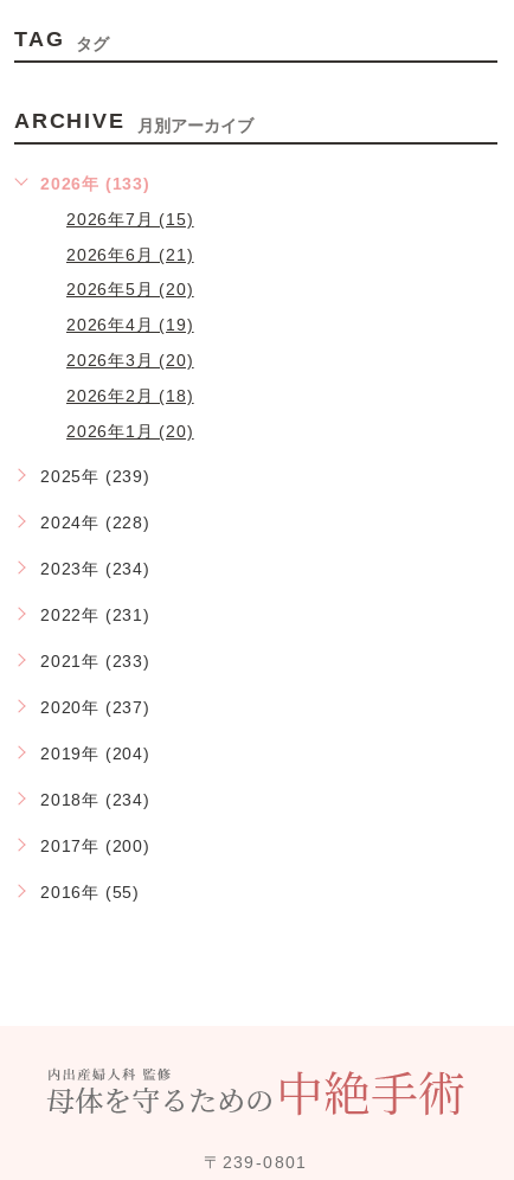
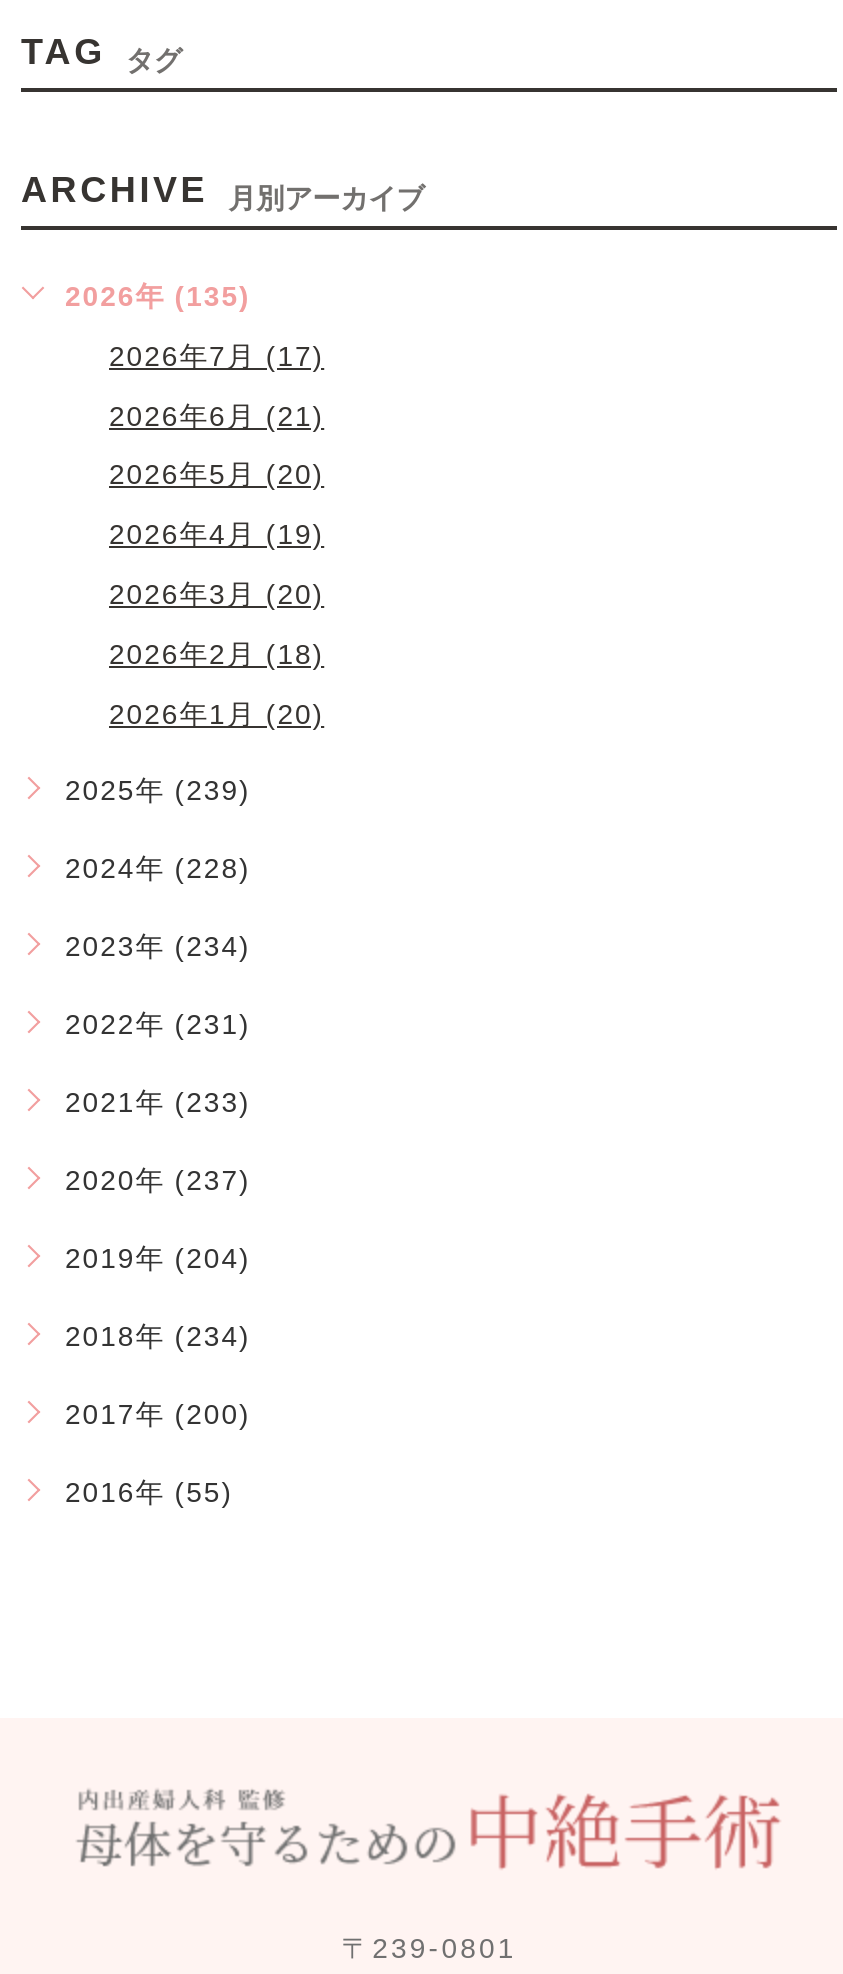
[40,174,150,193] 2026年 (133) -> [65,280,251,312] 2026年 (135)
[66,209,194,228] 2026年7月 (15) -> [109,339,324,371] 2026年7月 (17)

